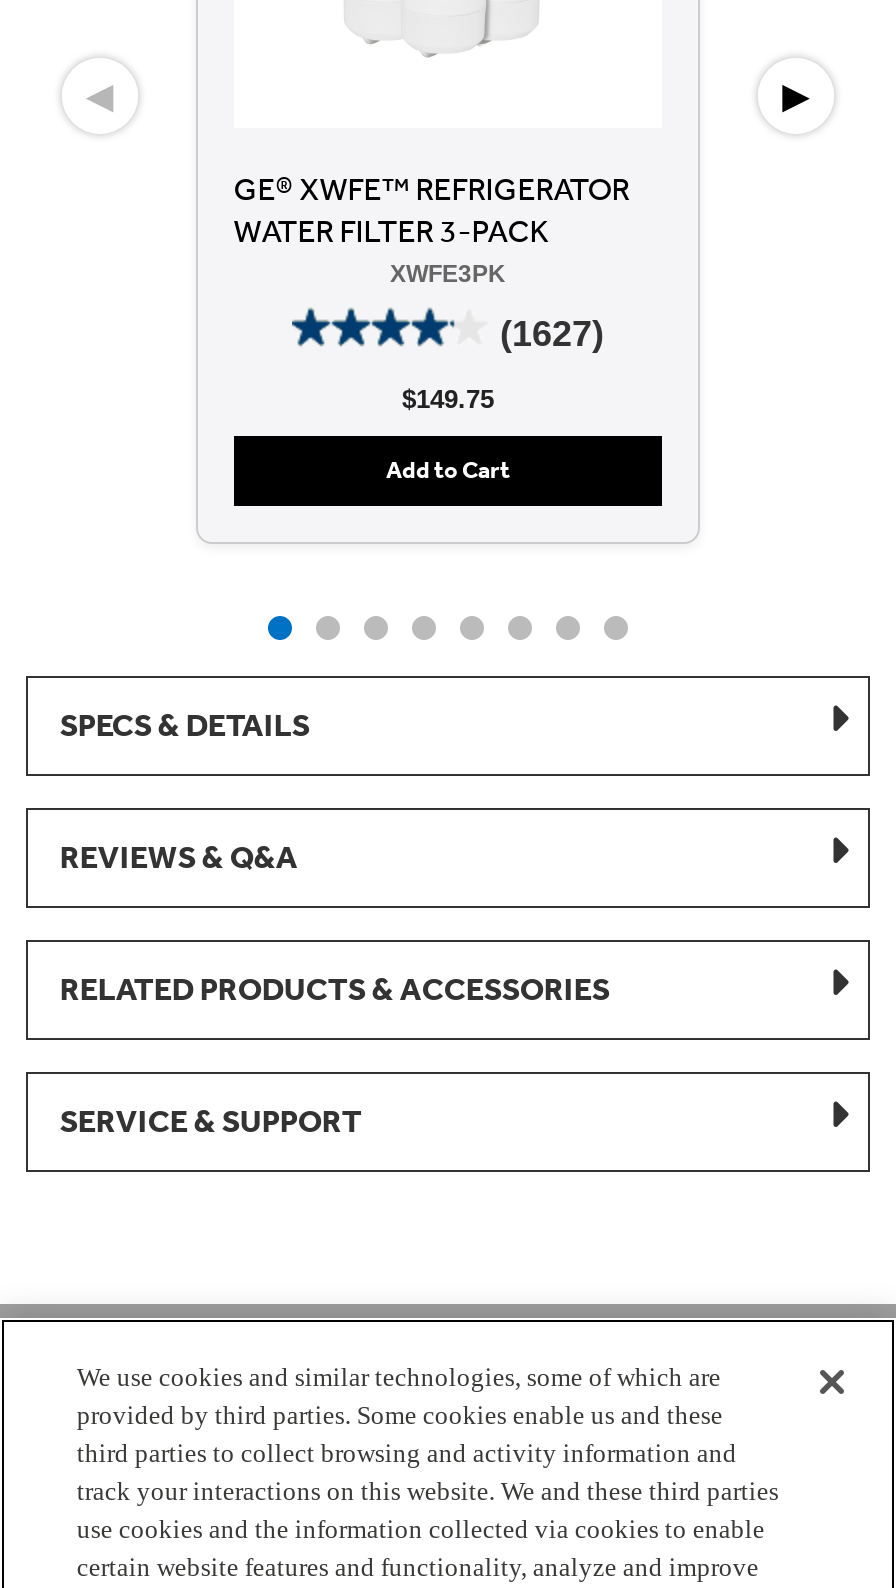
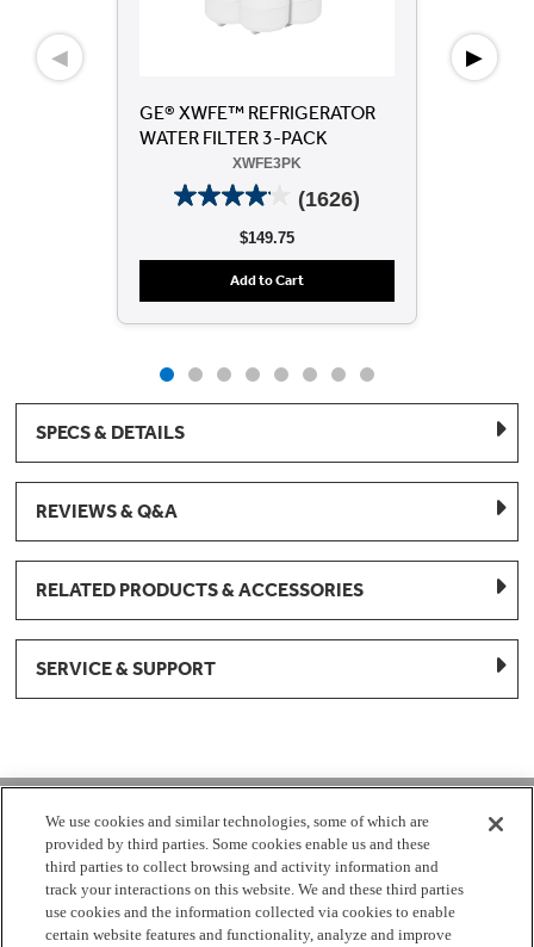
[500,313,604,353] (1627) -> [298,187,360,211] (1626)

